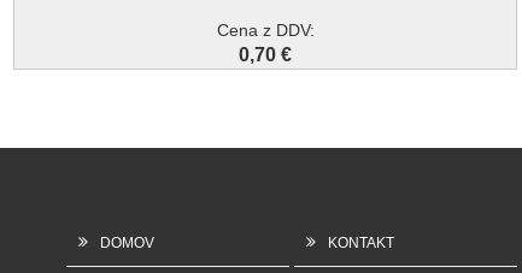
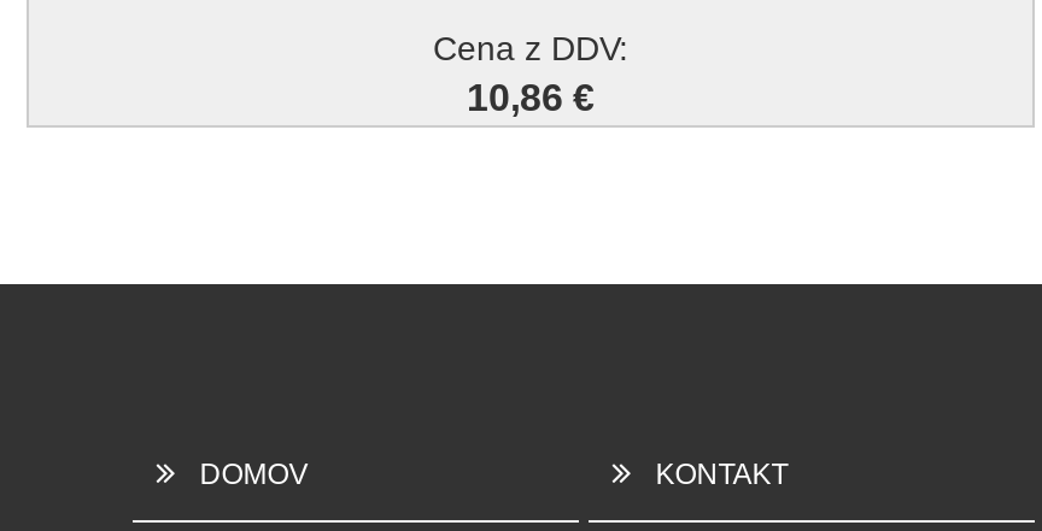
[239,45,292,65] 0,70 € -> [467,77,595,118] 10,86 €

